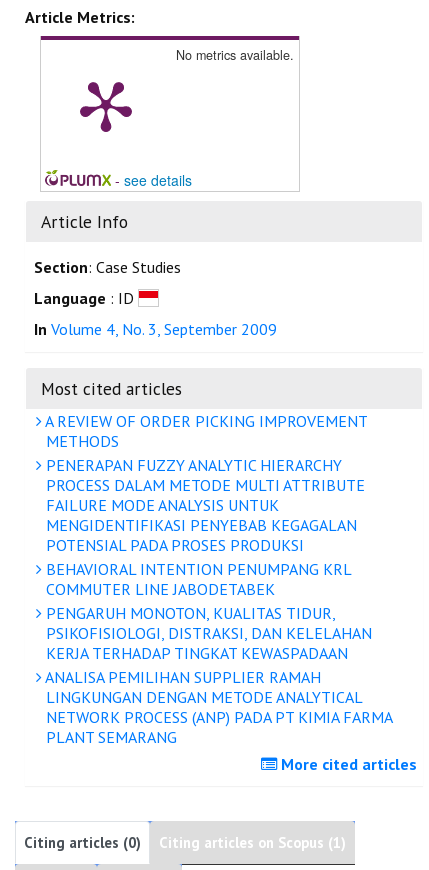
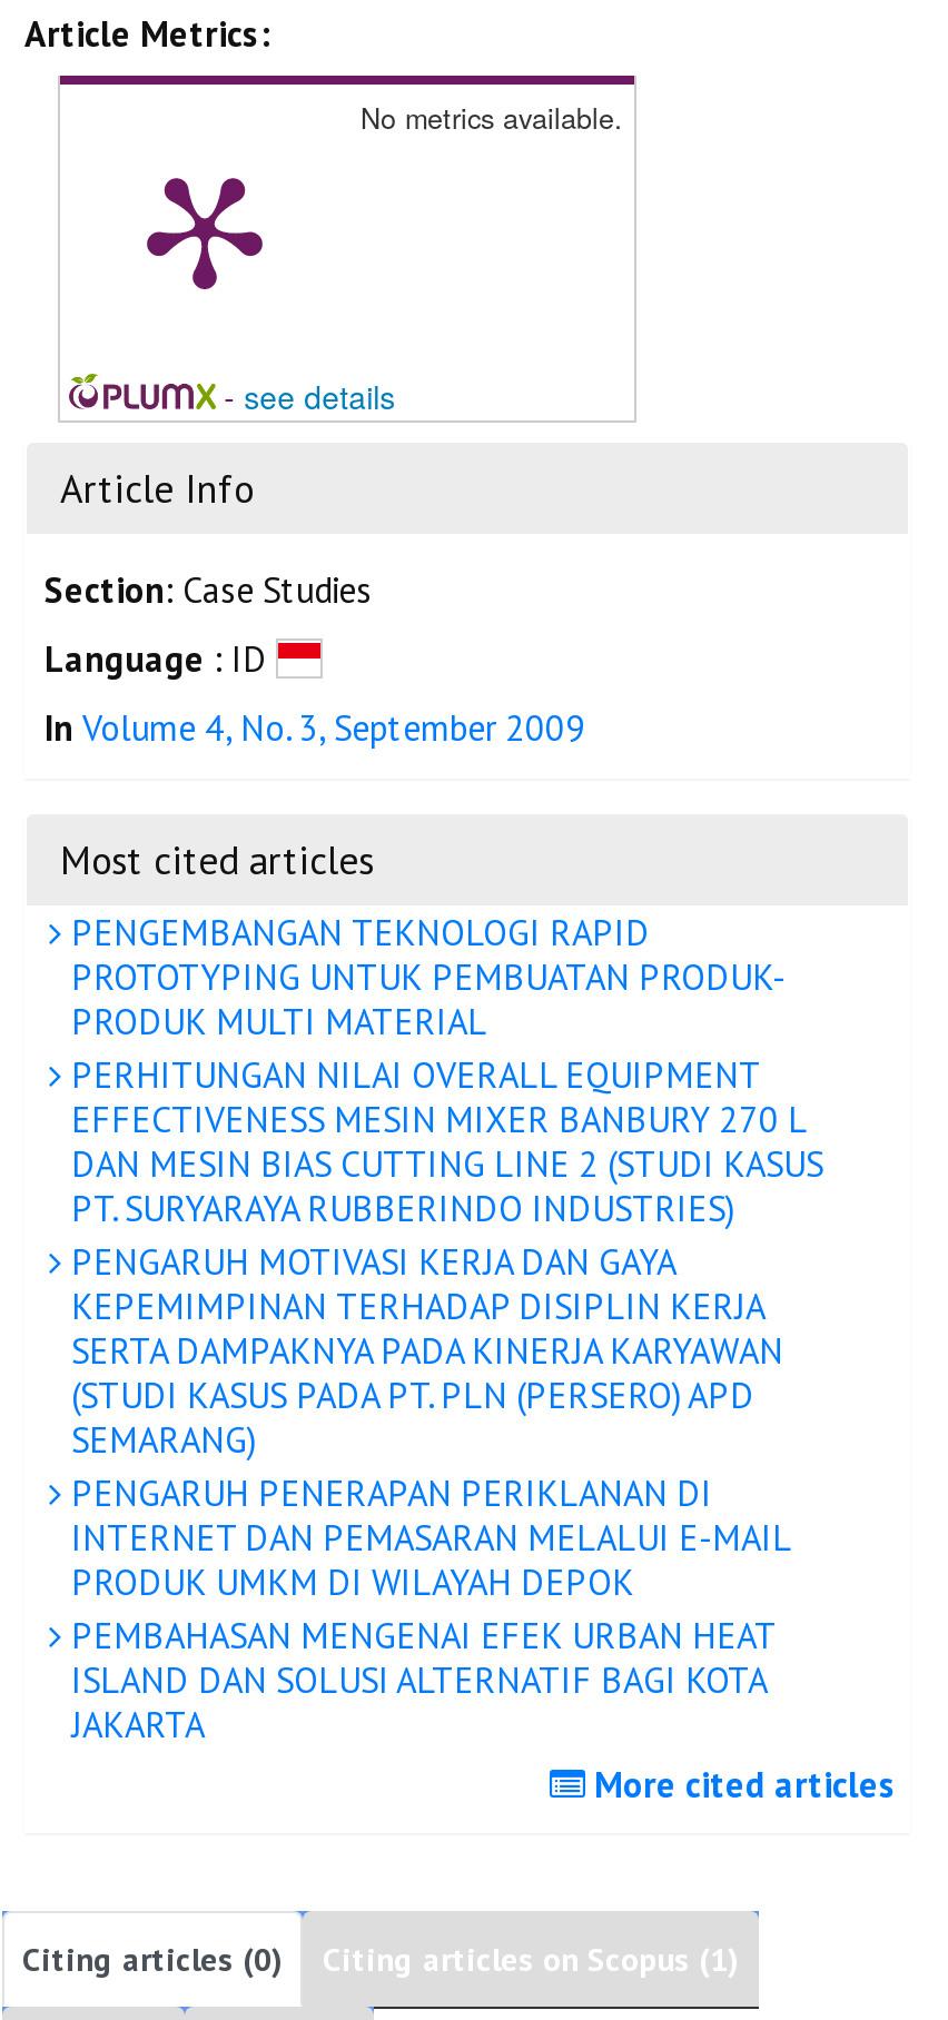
[42,410,393,746] A REVIEW OF ORDER PICKING IMPROVEMENT | METHODS | PENERAPAN FUZZY ANALYTIC HIERARCHY | PROCESS DALAM METODE MULTI ATTRIBUTE | FAILURE MODE ANALYSIS UNTUK | MENGIDENTIFIKASI PENYEBAB KEGAGALAN | POTENSIAL PADA PROSES PRODUKSI | BEHAVIORAL INTENTION PENUMPANG KRL | COMMUTER LINE JABODETABEK | PENGARUH MONOTON, KUALITAS TIDUR, | PSIKOFISIOLOGI, DISTRAKSI, DAN KELELAHAN | KERJA TERHADAP TINGKAT KEWASPADAAN | ANALISA PEMILIHAN SUPPLIER RAMAH | LINGKUNGAN DENGAN METODE ANALYTICAL | NETWORK PROCESS (ANP) PADA PT KIMIA FARMA | PLANT SEMARANG -> [62,909,823,1745] PENGEMBANGAN TEKNOLOGI RAPID | PROTOTYPING UNTUK PEMBUATAN PRODUK- | PRODUK MULTI MATERIAL | PERHITUNGAN NILAI OVERALL EQUIPMENT | EFFECTIVENESS MESIN MIXER BANBURY 270 L | DAN MESIN BIAS CUTTING LINE 2 (STUDI KASUS | PT. SURYARAYA RUBBERINDO INDUSTRIES) | PENGARUH MOTIVASI KERJA DAN GAYA | KEPEMIMPINAN TERHADAP DISIPLIN KERJA | SERTA DAMPAKNYA PADA KINERJA KARYAWAN | (STUDI KASUS PADA PT. PLN (PERSERO) APD | SEMARANG) | PENGARUH PENERAPAN PERIKLANAN DI | INTERNET DAN PEMASARAN MELALUI E-MAIL | PRODUK UMKM DI WILAYAH DEPOK | PEMBAHASAN MENGENAI EFEK URBAN HEAT | ISLAND DAN SOLUSI ALTERNATIF BAGI KOTA | JAKARTA

